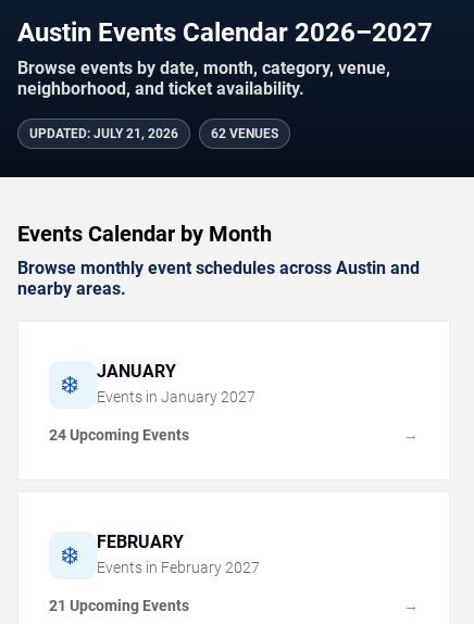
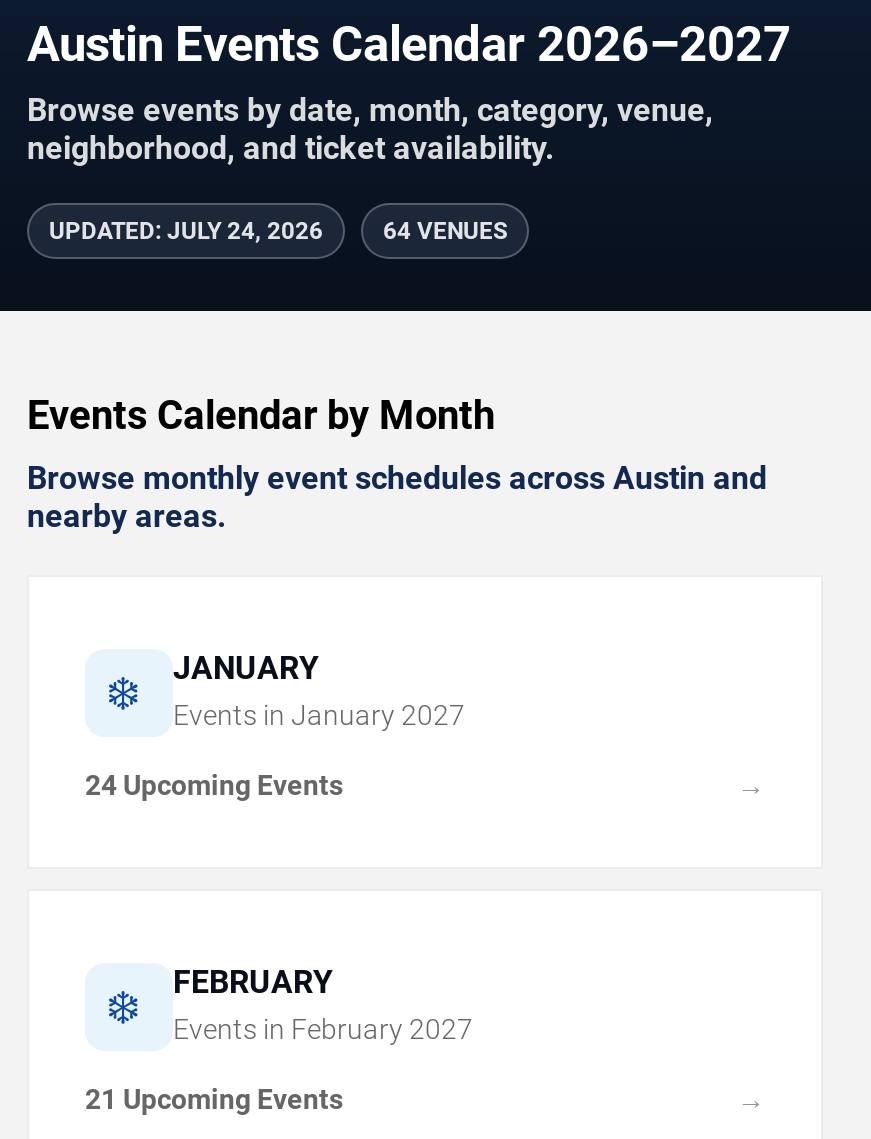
[29,126,178,141] UPDATED: JULY 21, 2026 -> [49,216,323,244] UPDATED: JULY 24, 2026
[211,126,278,141] 62 VENUES -> [383,216,507,244] 64 VENUES

